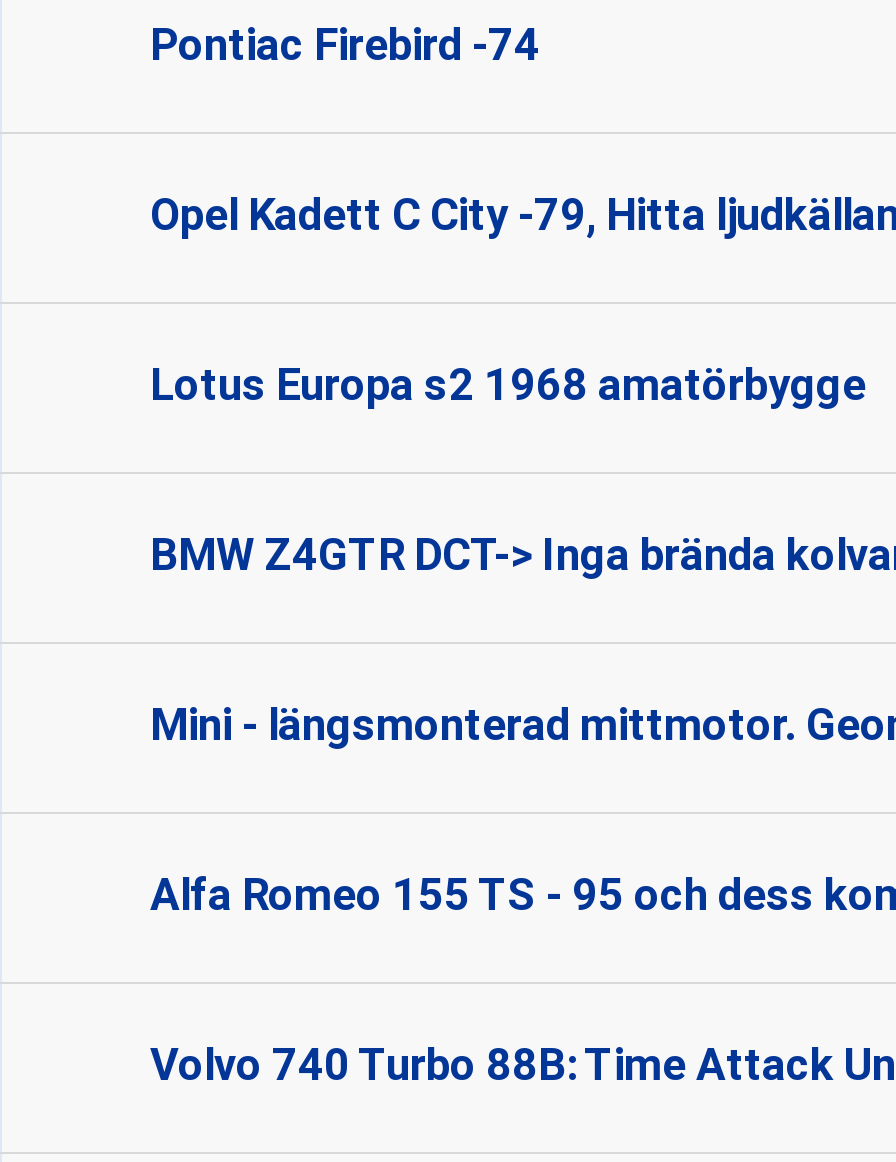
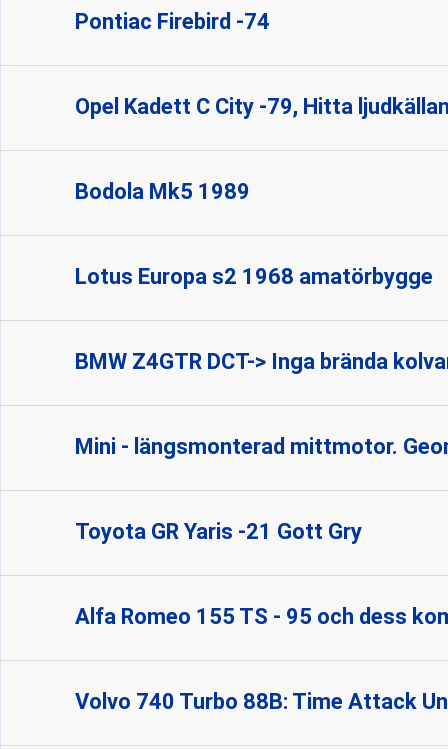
none -> [75,179,250,204] Bodola Mk5 1989
none -> [75,519,362,544] Toyota GR Yaris -21 Gott Gry

